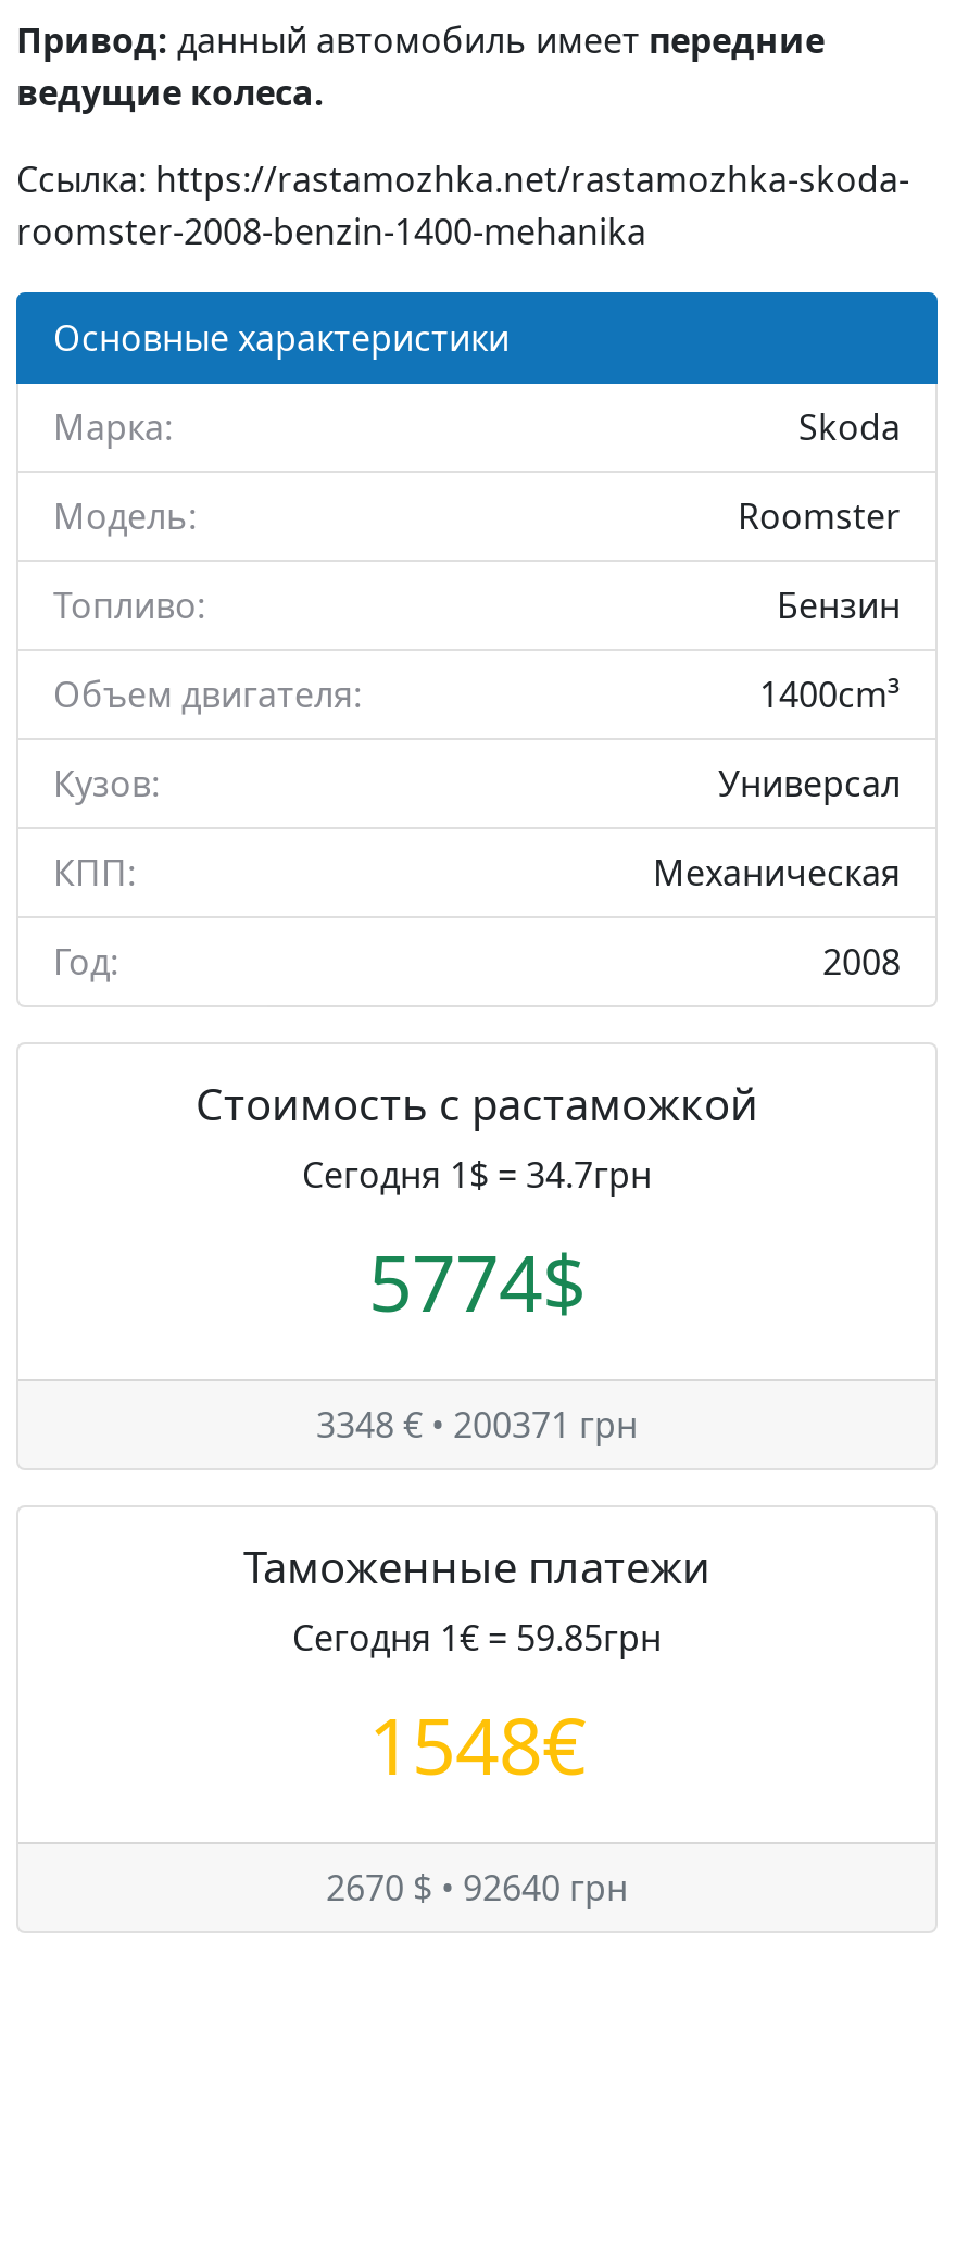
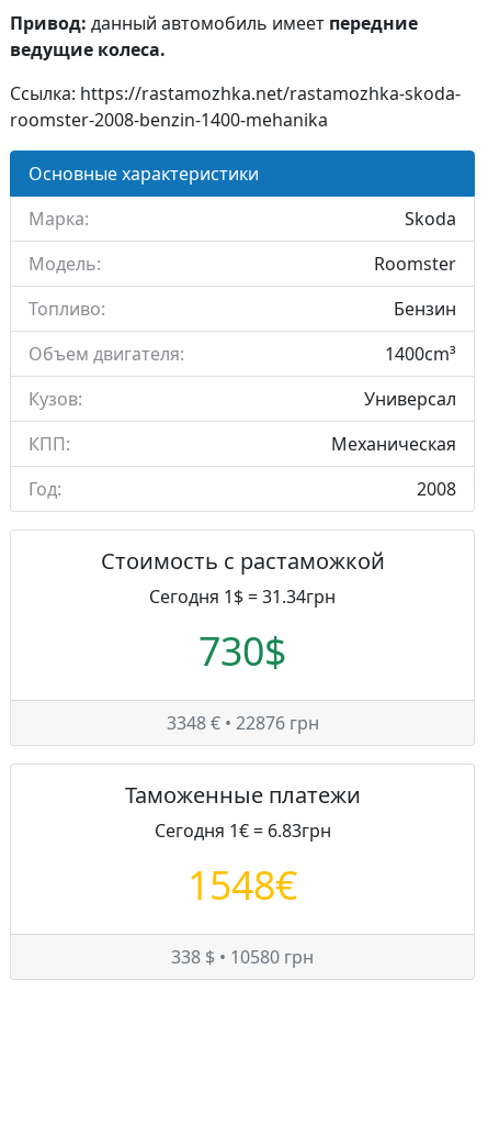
[302,1151,652,1199] Сегодня 1$ = 34.7грн -> [149,584,336,609] Сегодня 1$ = 31.34грн
[368,1229,586,1333] 5774$ -> [198,624,286,677] 730$
[316,1401,638,1449] 3348 € • 200371 грн -> [166,711,319,735] 3348 € • 22876 грн
[292,1614,662,1662] Сегодня 1€ = 59.85грн -> [154,818,331,843] Сегодня 1€ = 6.83грн
[326,1864,628,1912] 2670 $ • 92640 грн -> [171,945,314,969] 338 $ • 10580 грн

